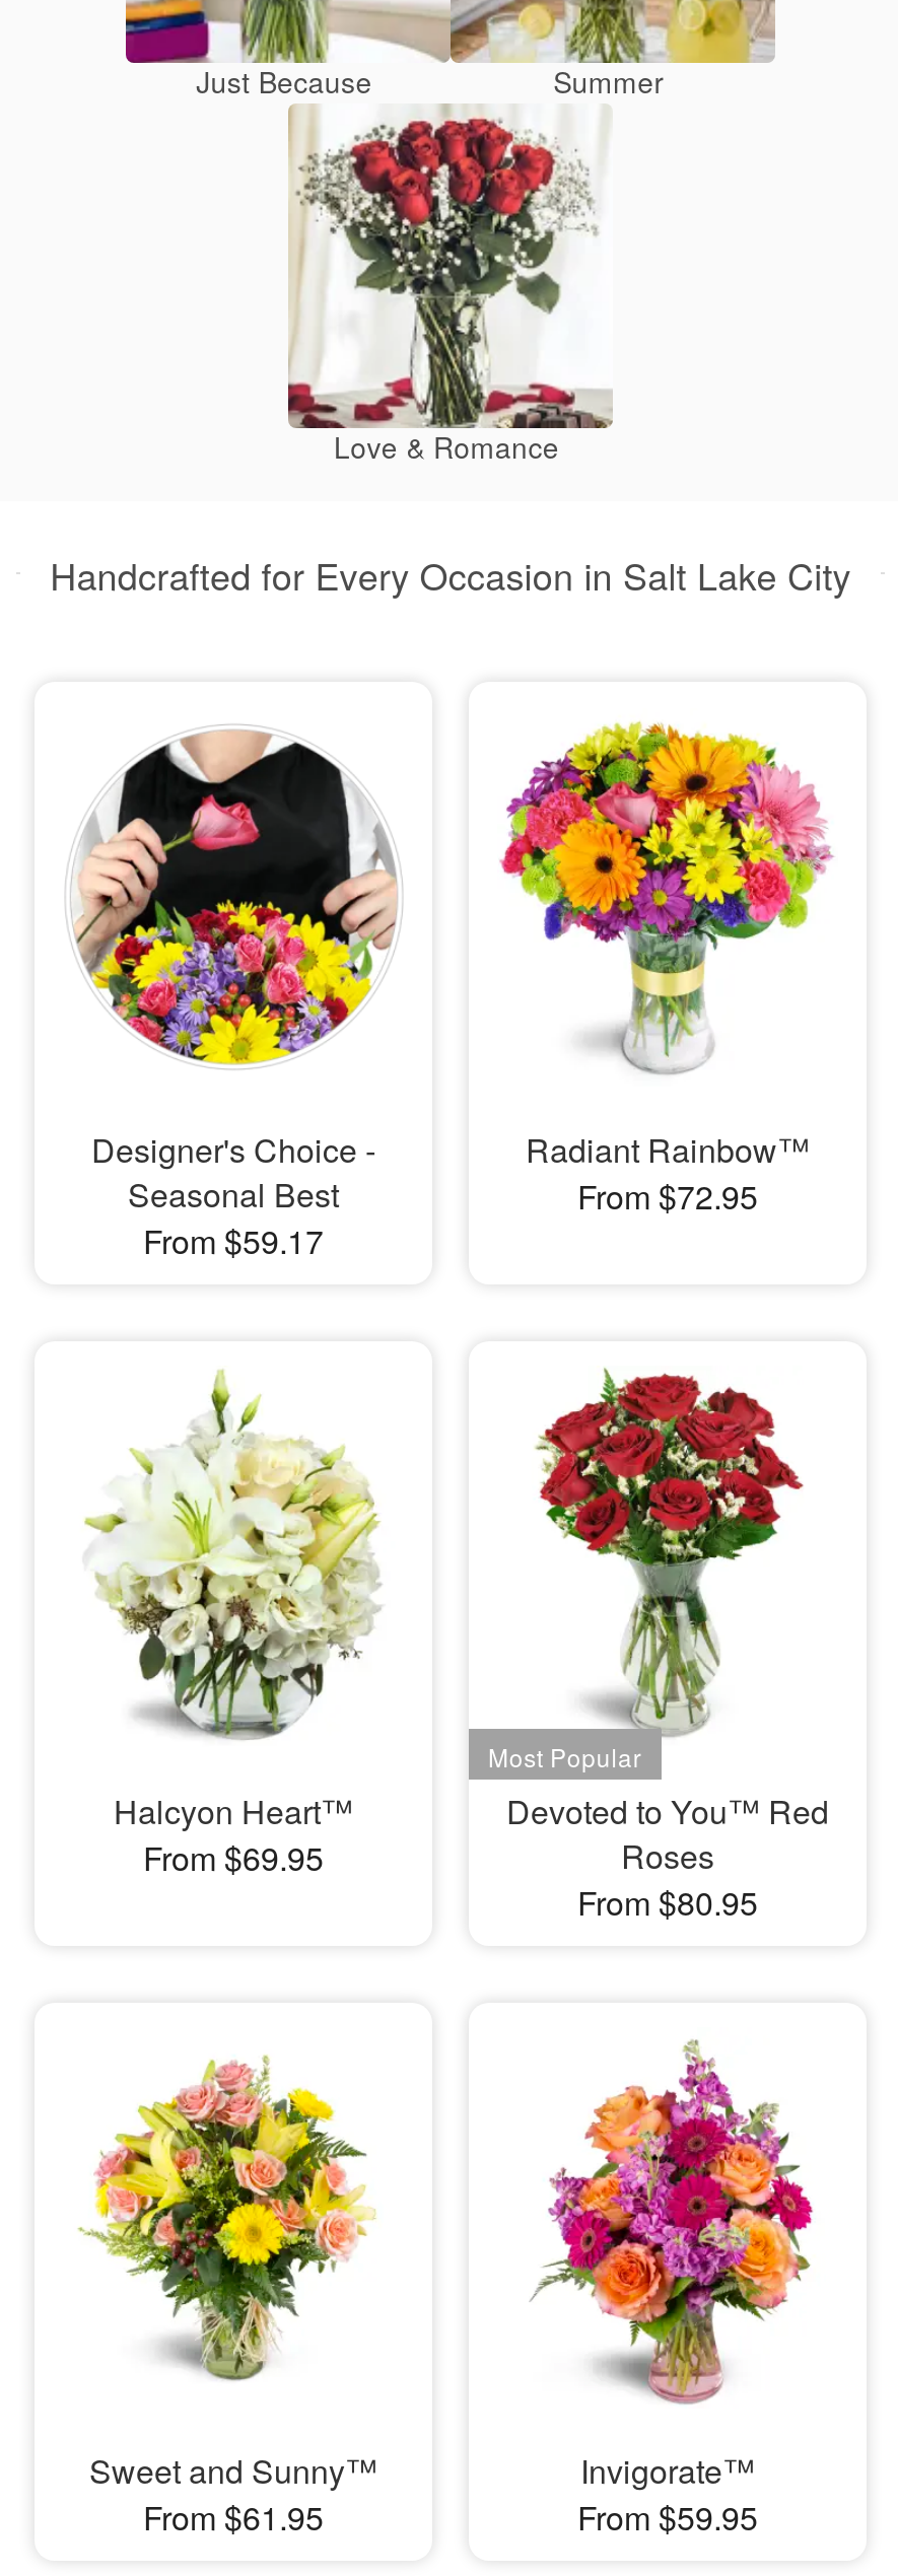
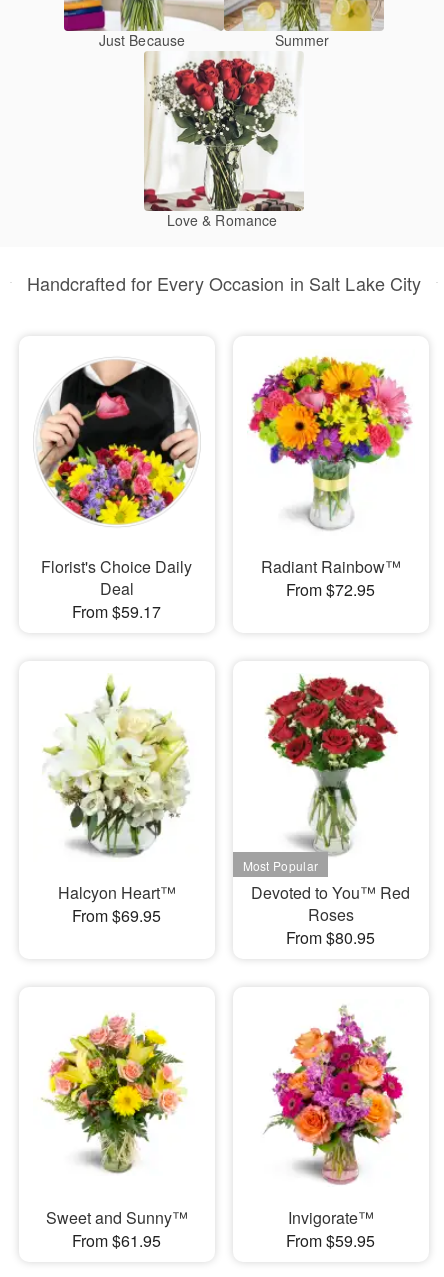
[91,1127,375,1218] Designer's Choice - | Seasonal Best -> [41,555,192,600] Florist's Choice Daily | Deal

